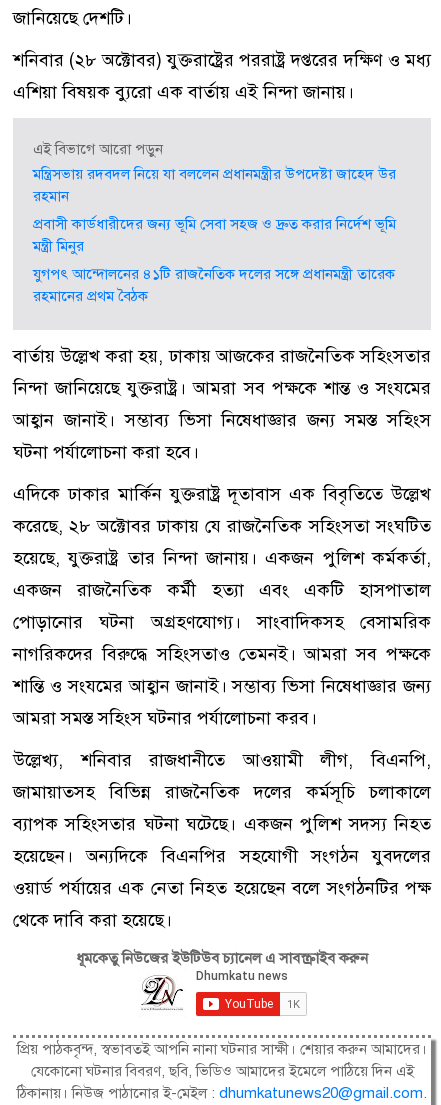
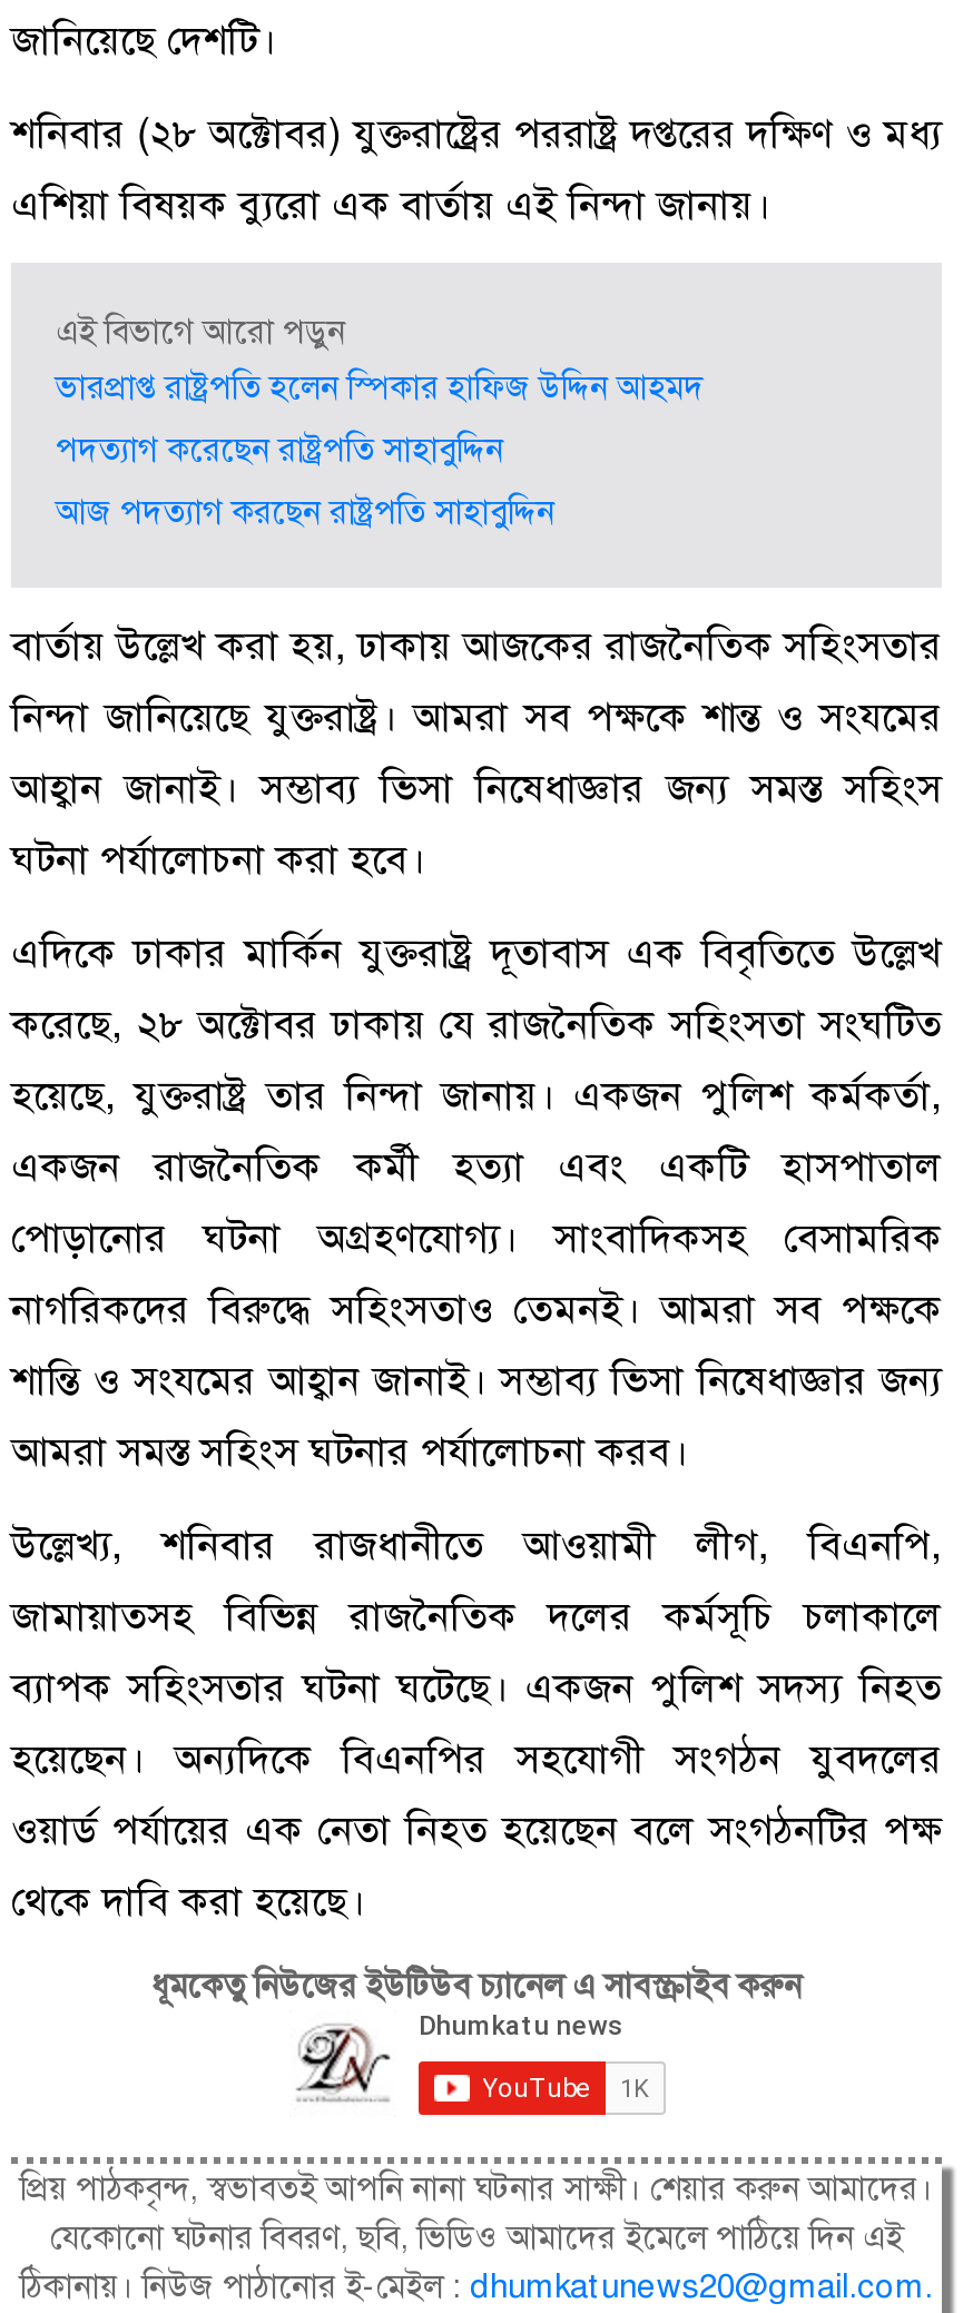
[33,165,396,205] মন্ত্রিসভায় রদবদল নিয়ে যা বললেন প্রধানমন্ত্রীর উপদেষ্টা জাহেদ উর | রহমান -> [56,368,704,408] ভারপ্রাপ্ত রাষ্ট্রপতি হলেন স্পিকার হাফিজ উদ্দিন আহমদ
[33,215,396,255] প্রবাসী কার্ডধারীদের জন্য ভূমি সেবা সহজ ও দ্রুত করার নির্দেশ ভূমি | মন্ত্রী মিনুর -> [56,430,503,470] পদত্যাগ করেছেন রাষ্ট্রপতি সাহাবুদ্দিন
[33,265,395,305] যুগপৎ আন্দোলনের ৪১টি রাজনৈতিক দলের সঙ্গে প্রধানমন্ত্রী তারেক | রহমানের প্রথম বৈঠক -> [56,493,554,533] আজ পদত্যাগ করছেন রাষ্ট্রপতি সাহাবুদ্দিন

